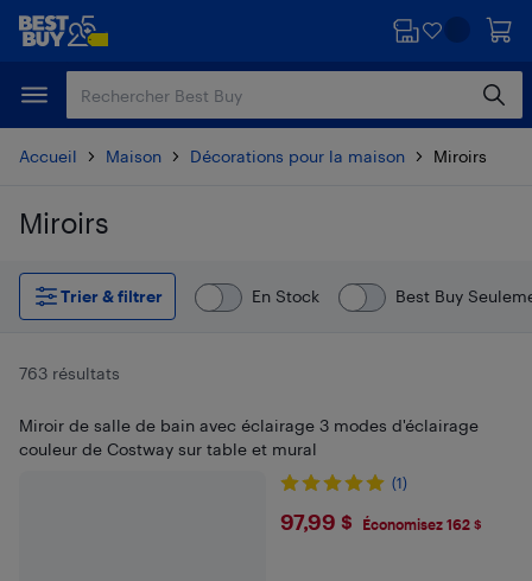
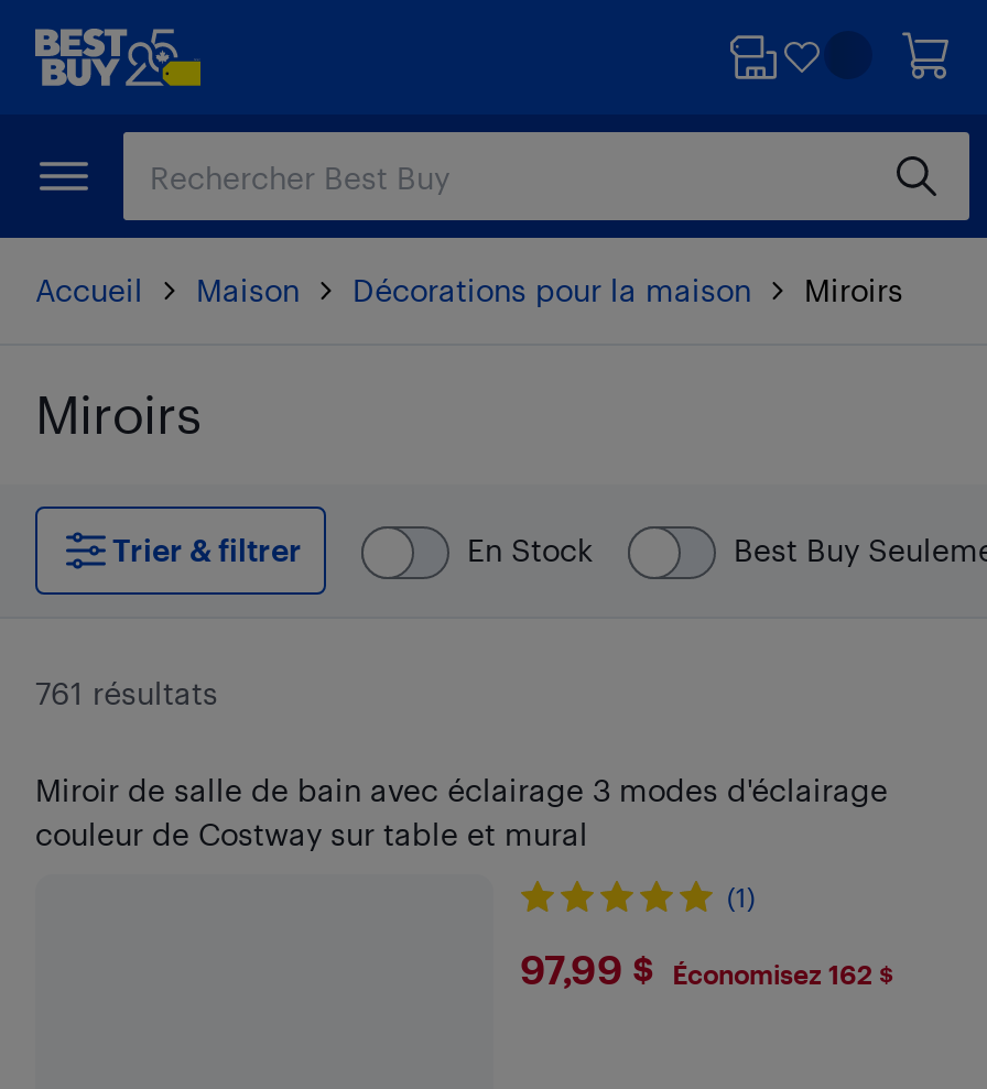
[19,363,120,383] 763 résultats -> [35,674,218,711] 761 résultats

